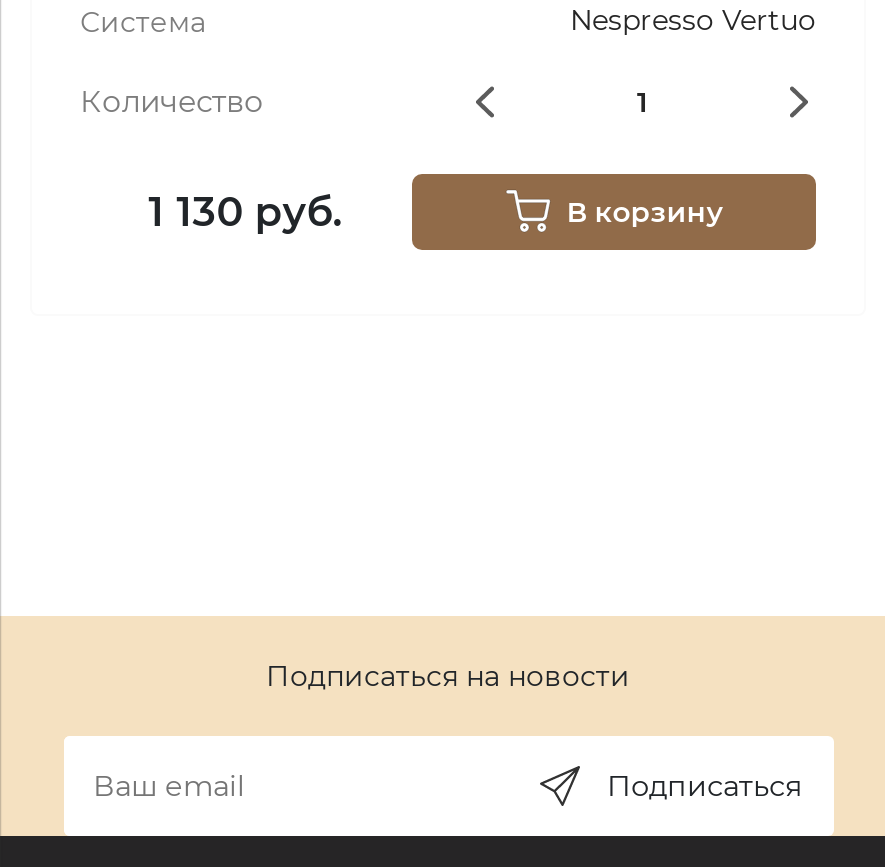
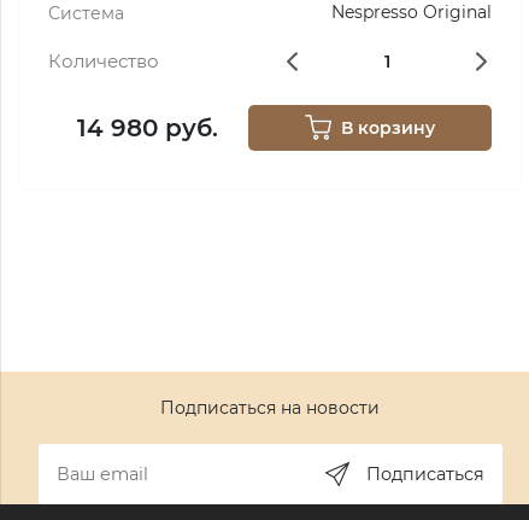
[570,2,816,38] Nespresso Vertuo -> [331,1,492,23] Nespresso Original
[149,188,343,236] 1 130 руб. -> [77,113,218,142] 14 980 руб.

